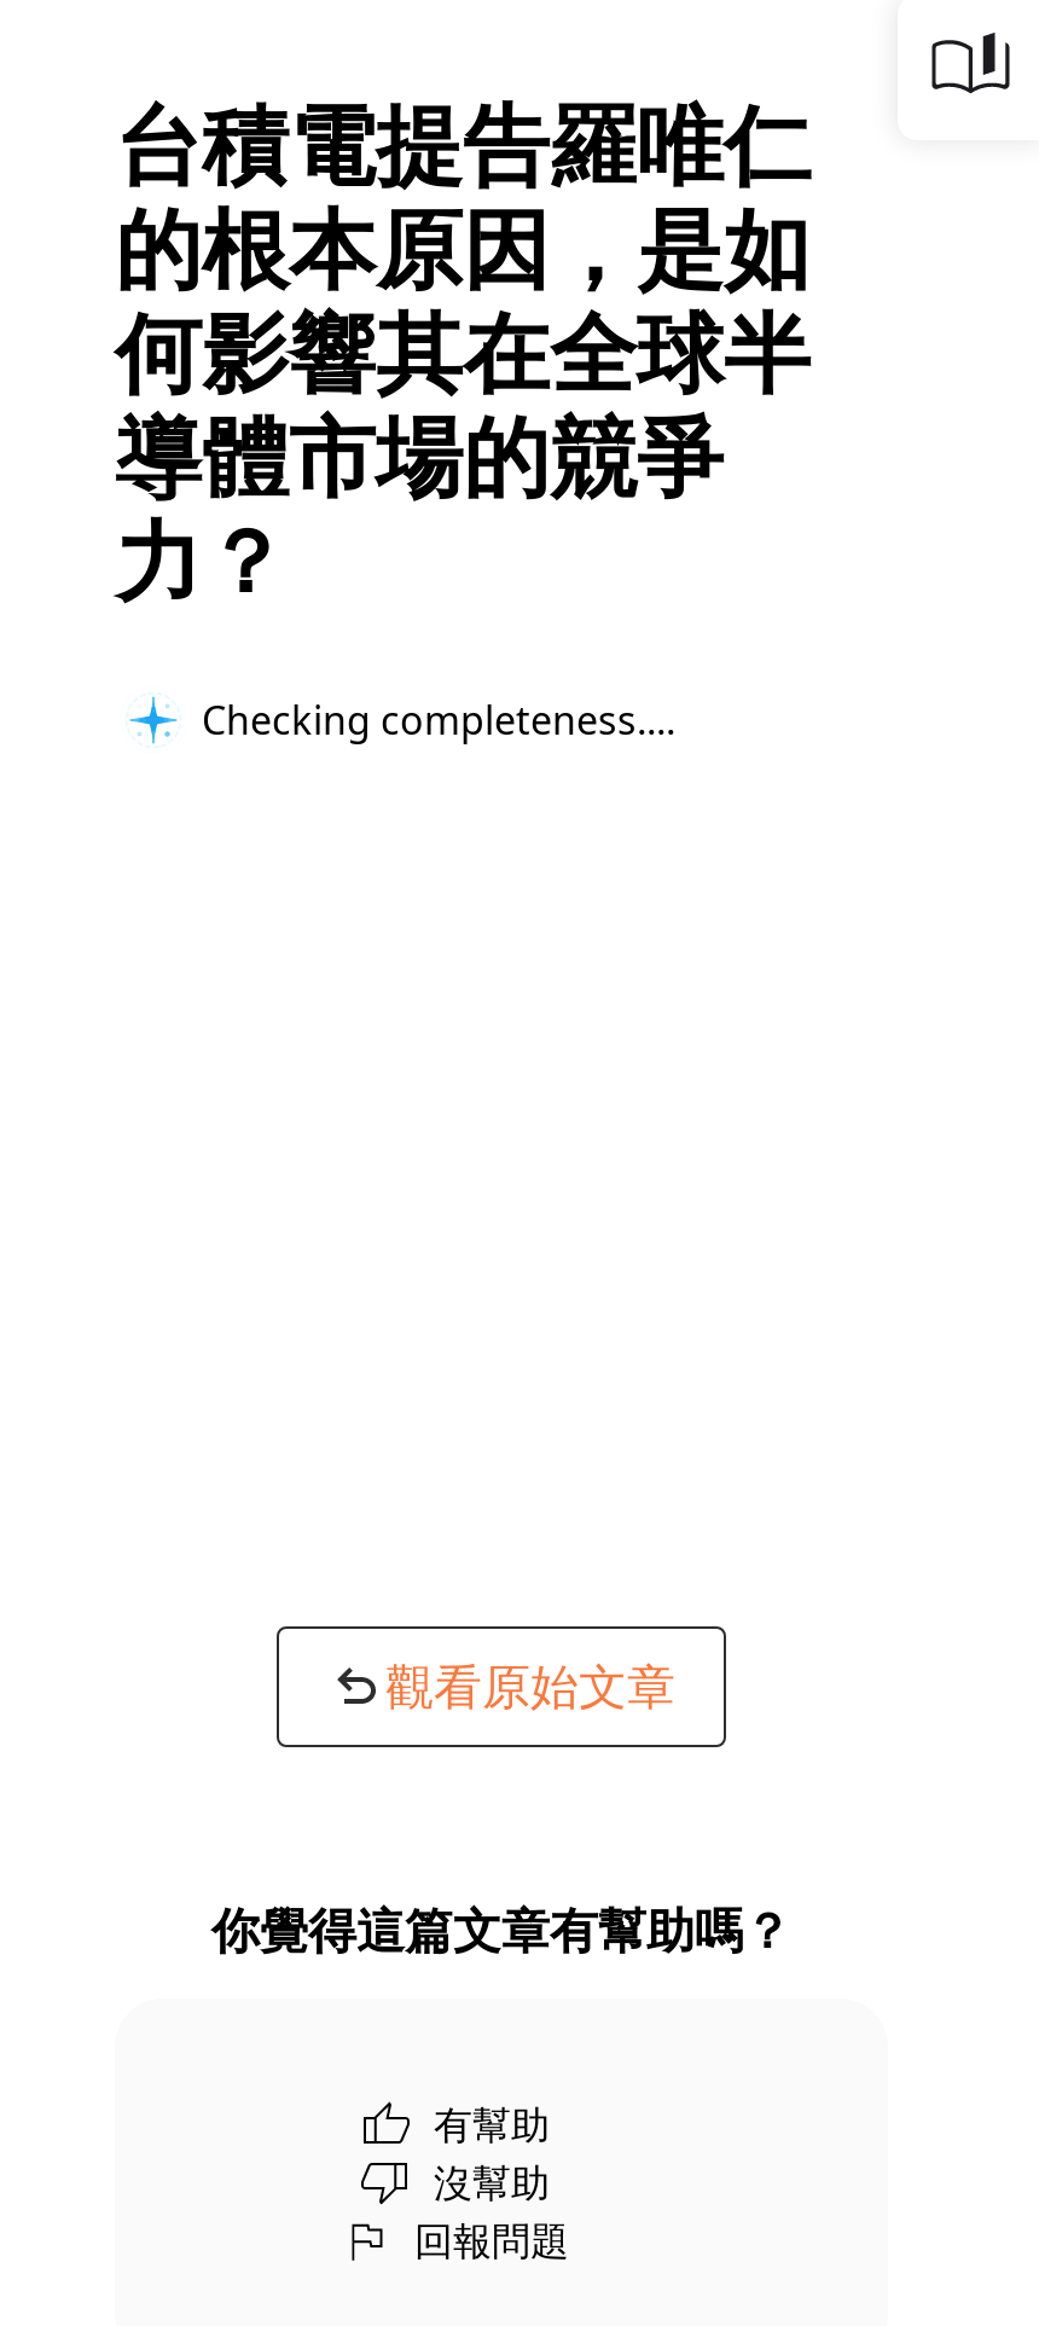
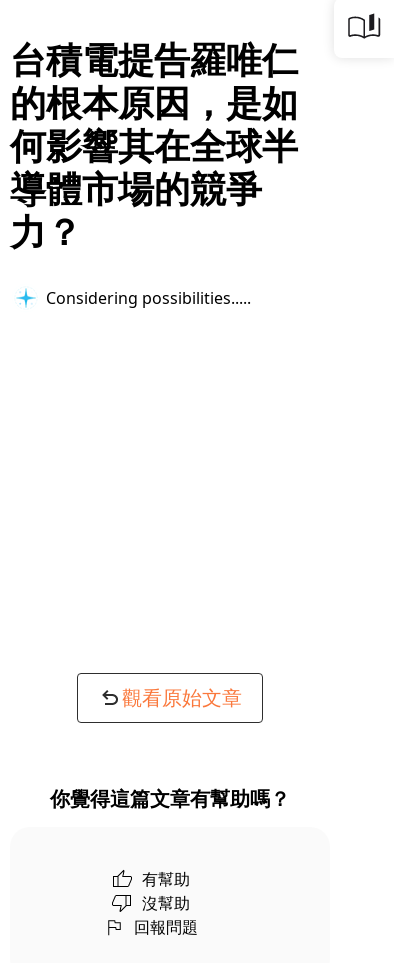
[202,692,666,746] Checking completeness... -> [46,286,243,308] Considering possibilities...

